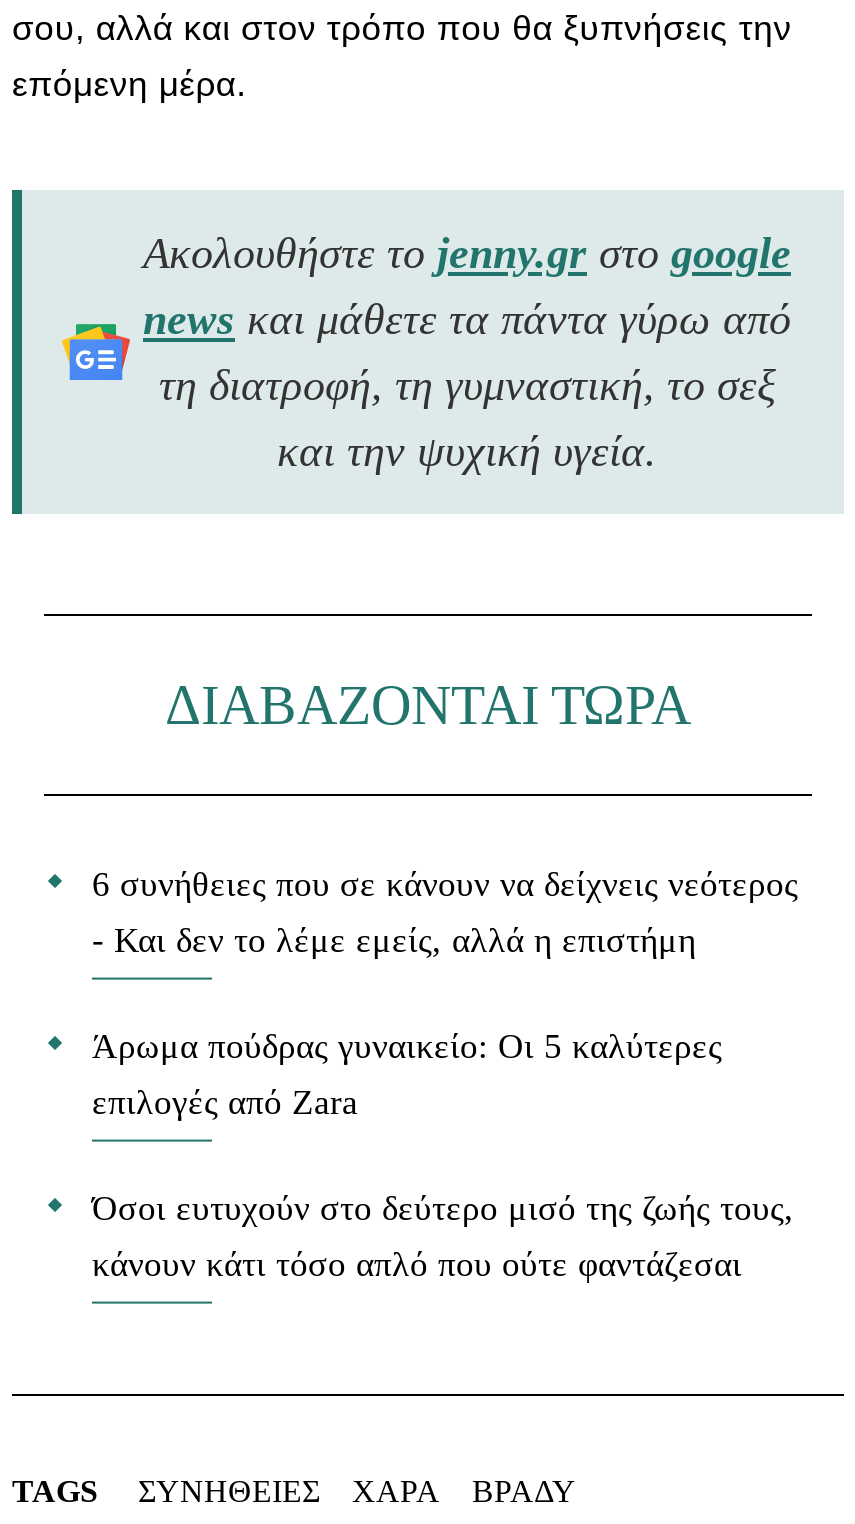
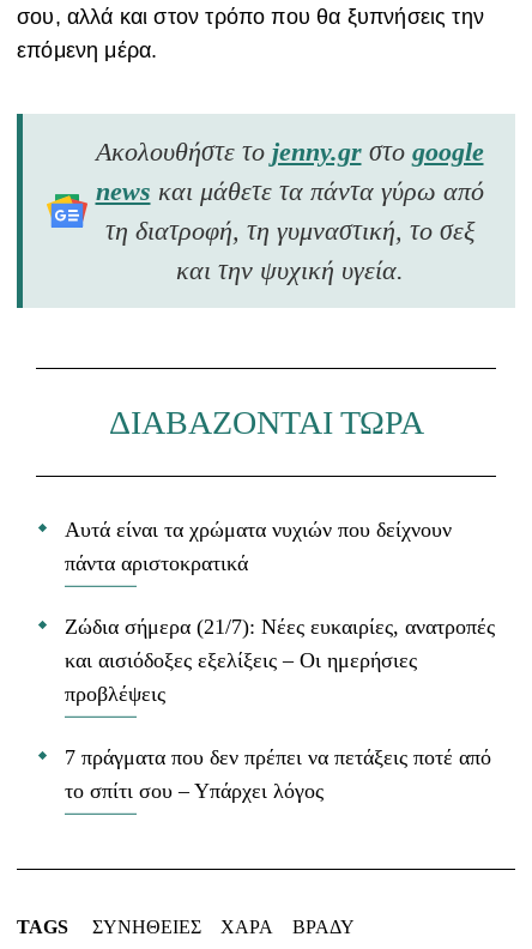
[92,863,798,959] 6 συνήθειες που σε κάνουν να δείχνεις νεότερος | - Και δεν το λέμε εμείς, αλλά η επιστήμη -> [65,517,452,575] Αυτά είναι τα χρώματα νυχιών που δείχνουν | πάντα αριστοκρατικά
[92,1025,722,1121] Άρωμα πούδρας γυναικείο: Οι 5 καλύτερες | επιλογές από Zara -> [65,614,495,705] Ζώδια σήμερα (21/7): Νέες ευκαιρίες, ανατροπές | και αισιόδοξες εξελίξεις – Οι ημερήσιες | προβλέψεις
[92,1187,794,1283] Όσοι ευτυχούν στο δεύτερο μισό της ζωής τους, | κάνουν κάτι τόσο απλό που ούτε φαντάζεσαι -> [65,745,491,802] 7 πράγματα που δεν πρέπει να πετάξεις ποτέ από | το σπίτι σου – Υπάρχει λόγος

